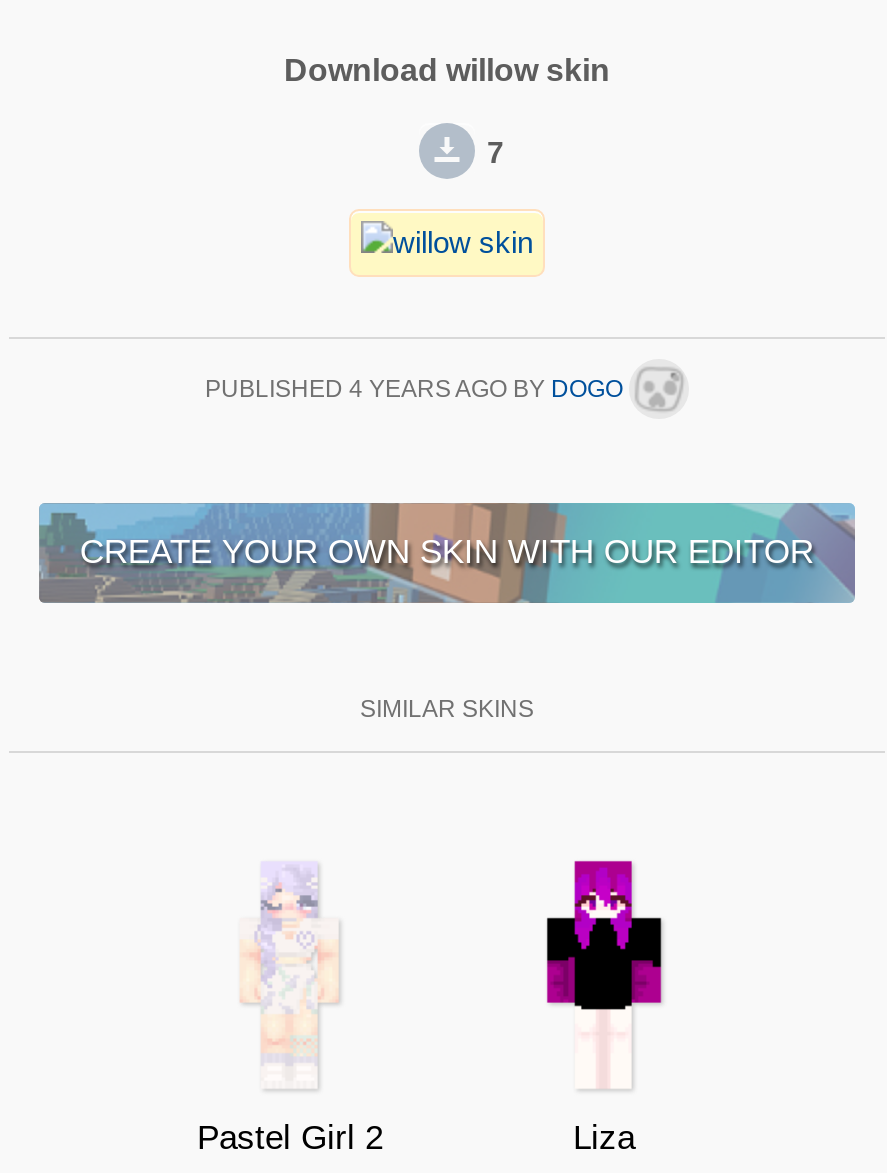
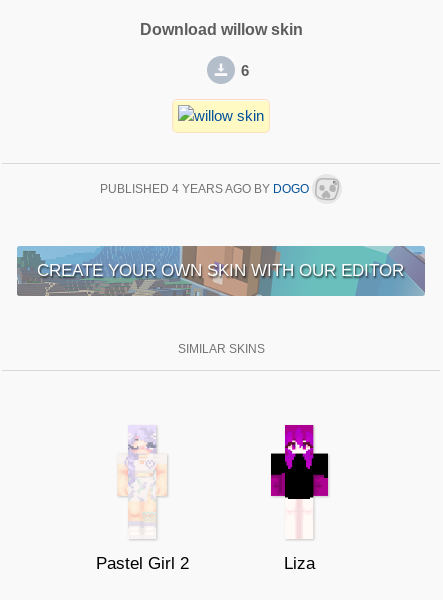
[487,135,503,169] 7 -> [241,62,249,79] 6

